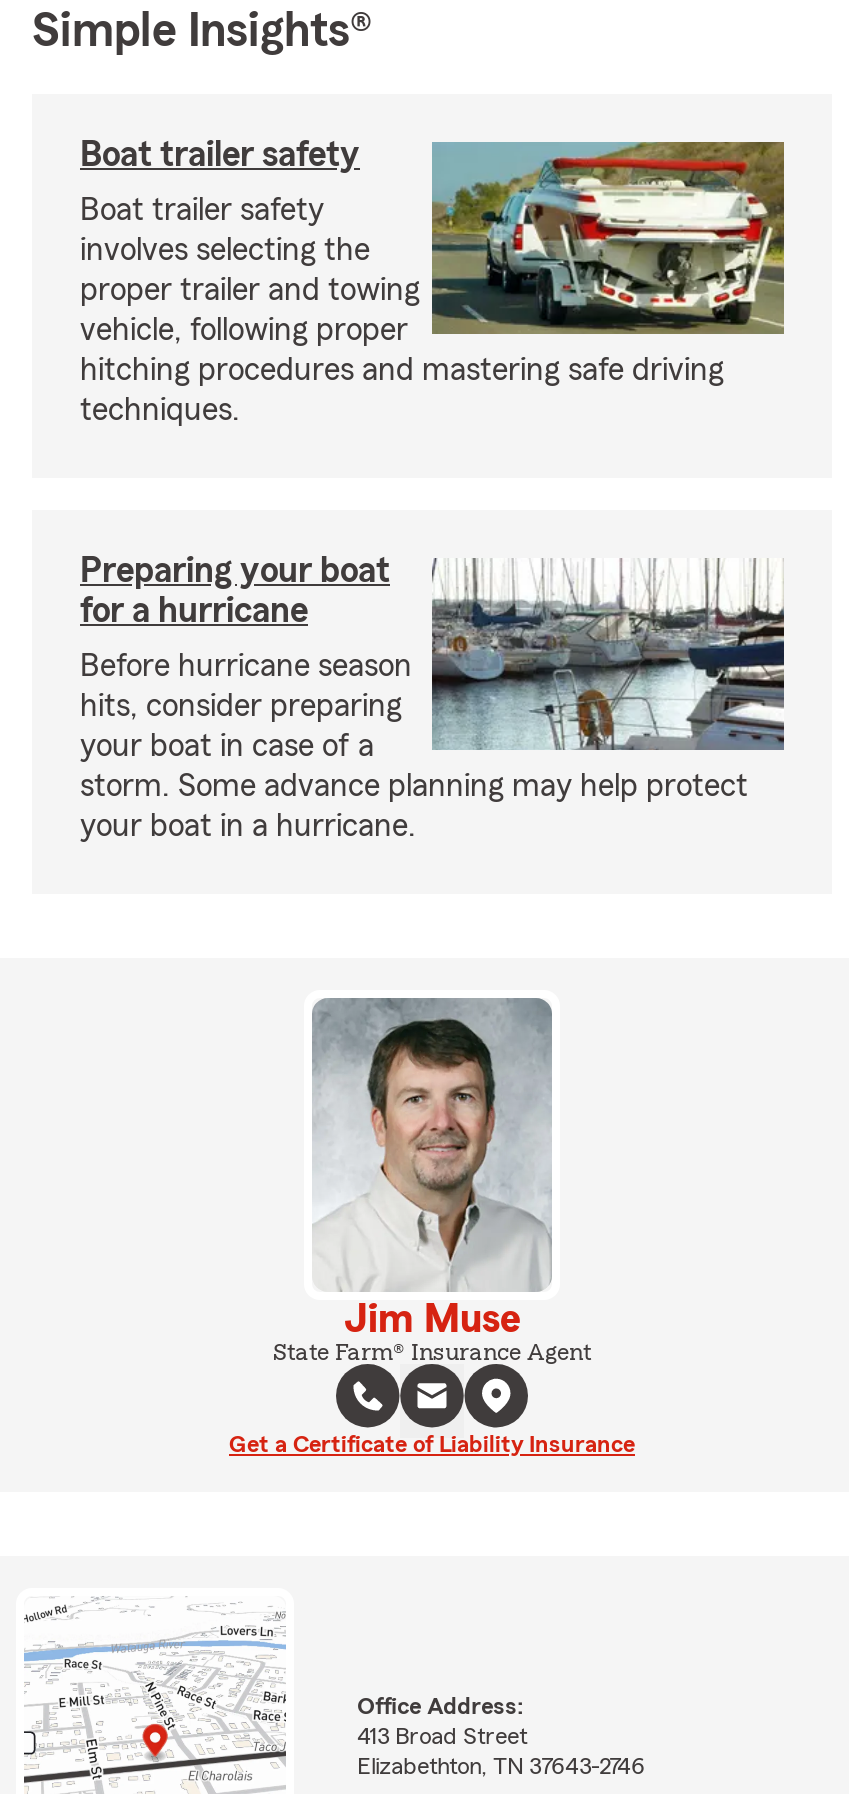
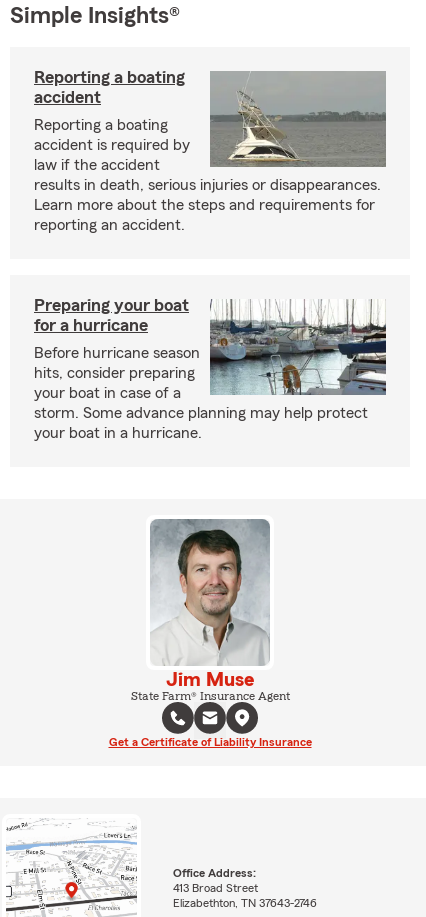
[80,136,360,172] Boat trailer safety -> [34,68,185,106] Reporting a boating | accident
[80,142,784,426] [image] | Boat trailer safety | involves selecting the | proper trailer and towing | vehicle, following proper | hitching procedures and mastering safe driving | techniques. -> [34,71,387,233] [image] | Reporting a boating | accident is required by | law if the accident | results in death, serious injuries or disappearances. | Learn more about the steps and requirements for | reporting an accident.

